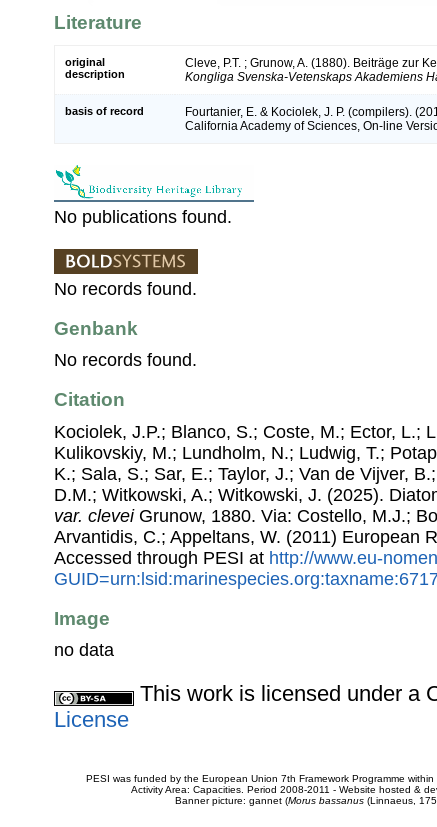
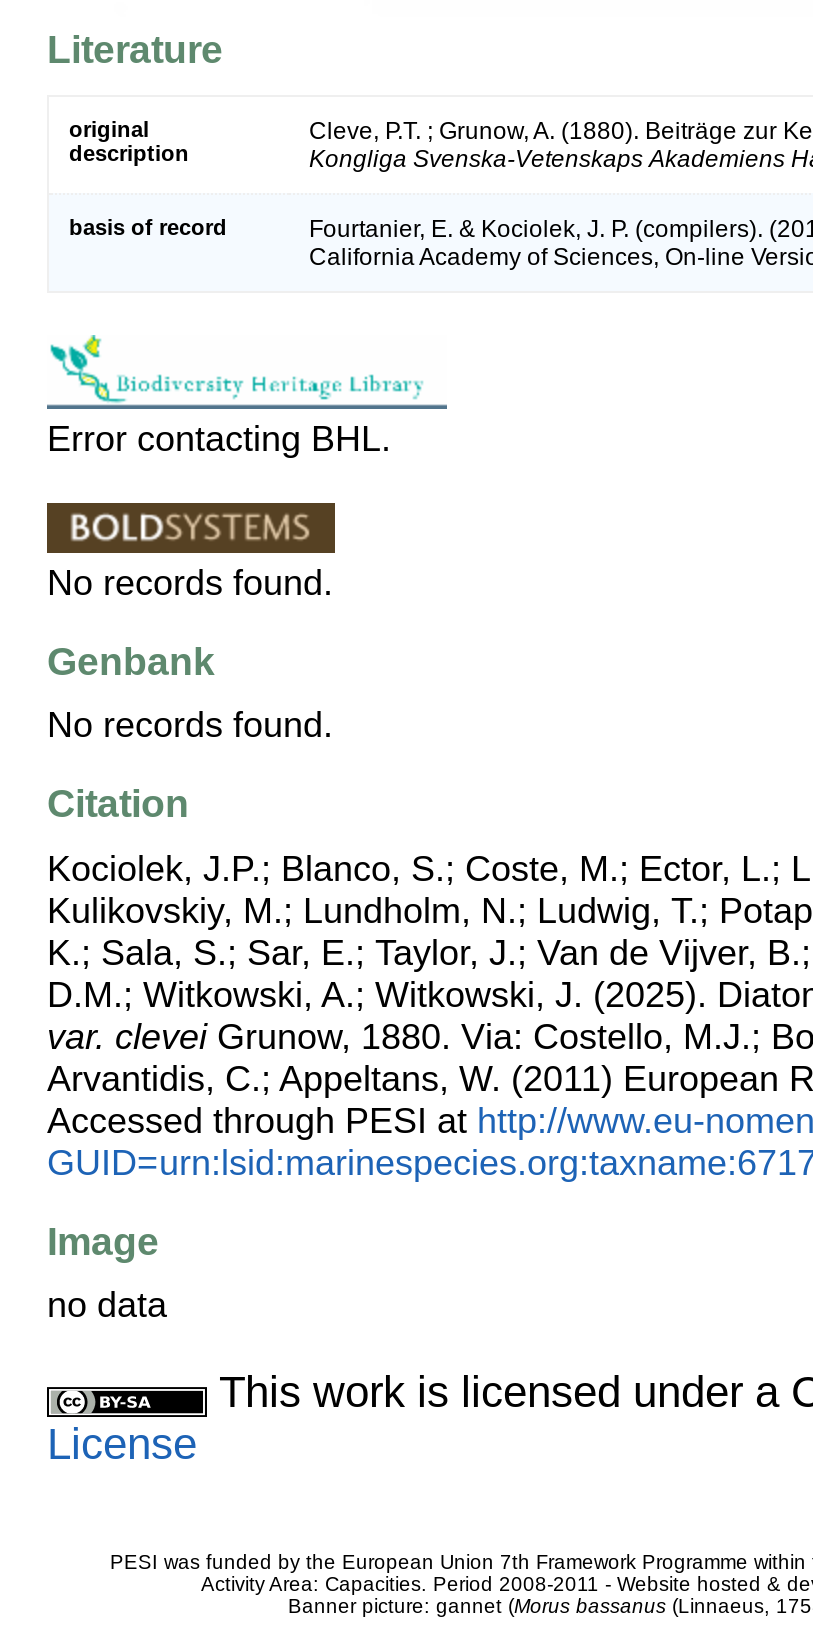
[54,206,232,226] No publications found. -> [47,418,391,458] Error contacting BHL.

